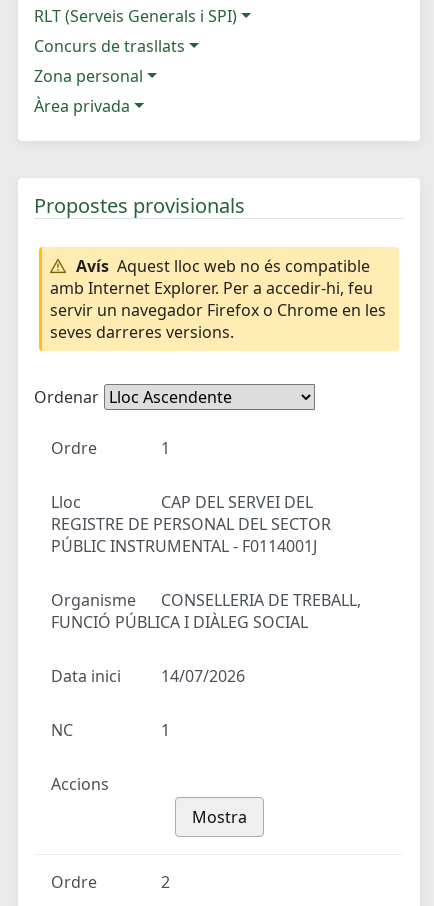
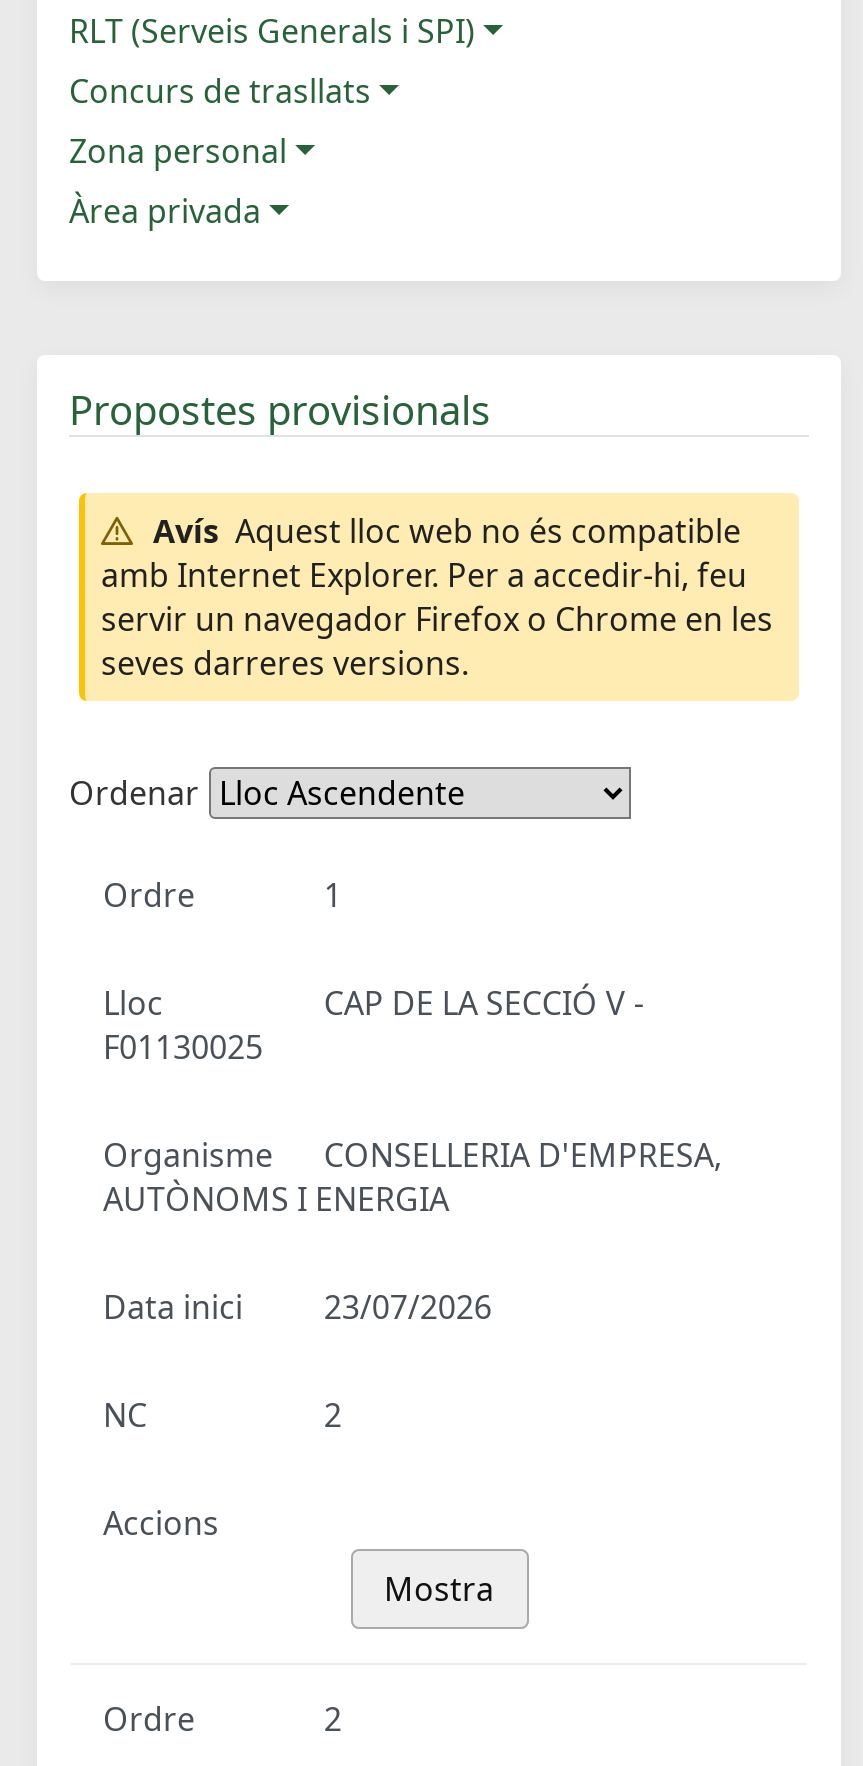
[51,491,331,557] CAP DEL SERVEI DEL | REGISTRE DE PERSONAL DEL SECTOR | PÚBLIC INSTRUMENTAL - F0114001J -> [103,982,644,1070] CAP DE LA SECCIÓ V - | F01130025
[51,589,361,633] CONSELLERIA DE TREBALL, | FUNCIÓ PÚBLICA I DIÀLEG SOCIAL -> [103,1134,722,1222] CONSELLERIA D'EMPRESA, | AUTÒNOMS I ENERGIA
[51,665,245,687] Data inici 14/07/2026 -> [103,1286,492,1330] Data inici 23/07/2026
[161,719,170,741] 1 -> [324,1394,342,1438] 2

